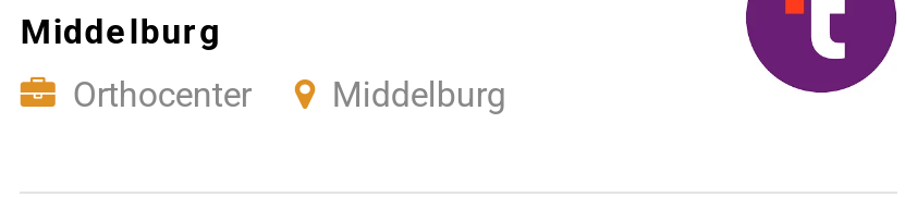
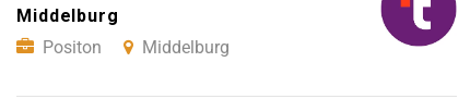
[73,75,251,116] Orthocenter -> [43,37,102,58] Positon

